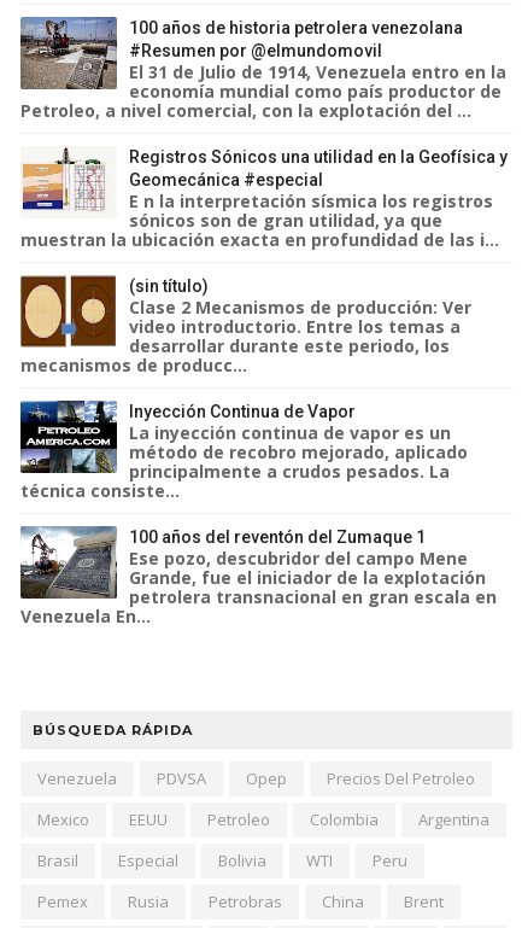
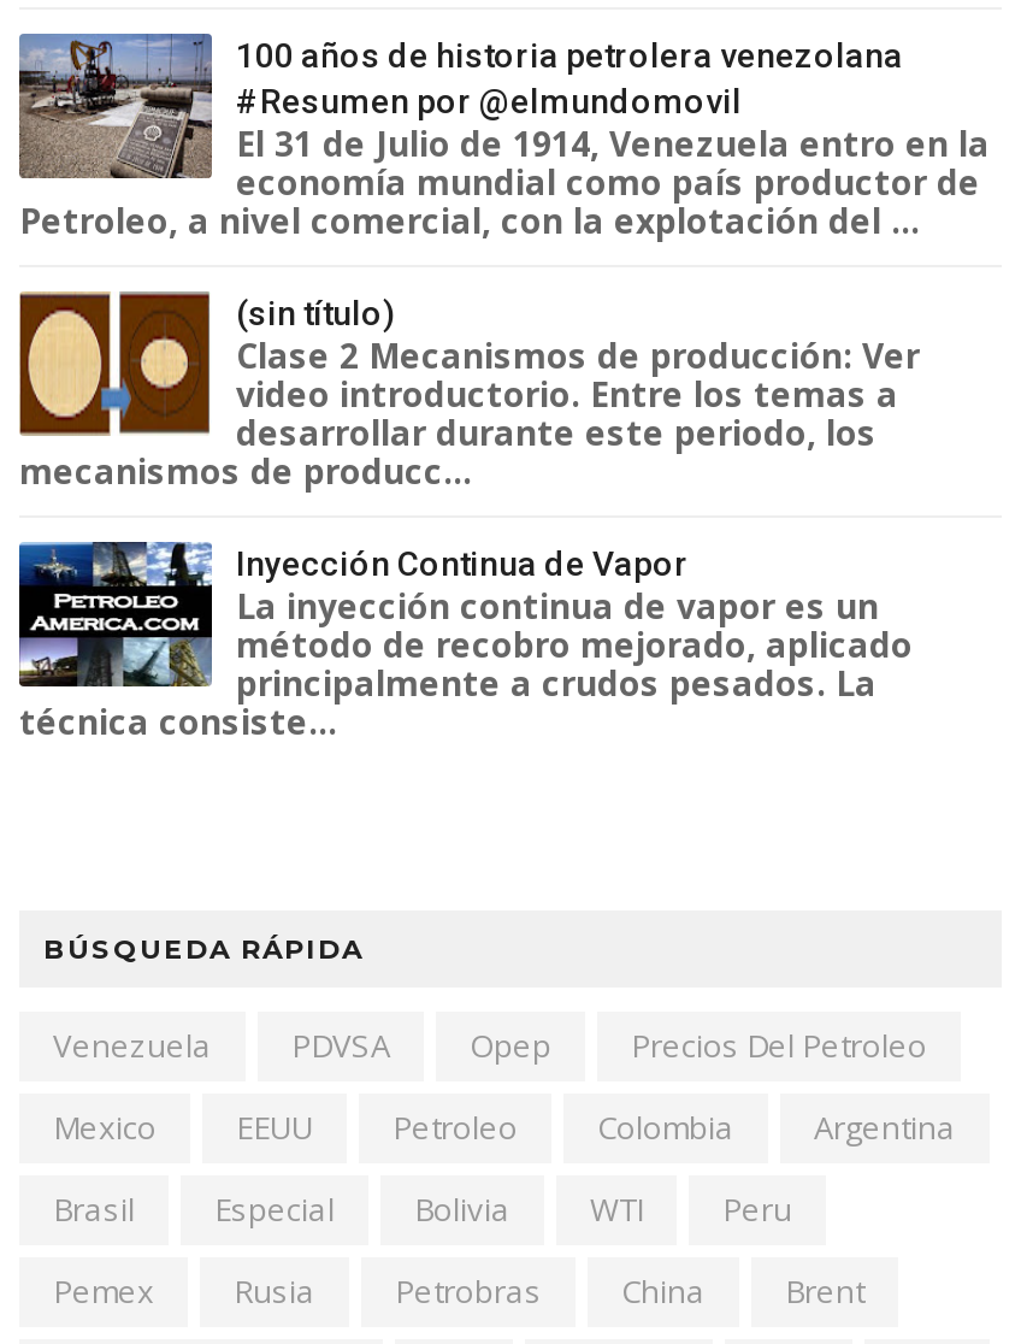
[20,146,508,251] [image] | Registros Sónicos una utilidad en la Geofísica y | Geomecánica #especial | E n la interpretación sísmica los registros | sónicos son de gran utilidad, ya que | muestran la ubicación exacta en profundidad de las i... -> none
[19,526,497,628] [image] | 100 años del reventón del Zumaque 1 | Ese pozo, descubridor del campo Mene | Grande, fue el iniciador de la explotación | petrolera transnacional en gran escala en | Venezuela En... -> none

